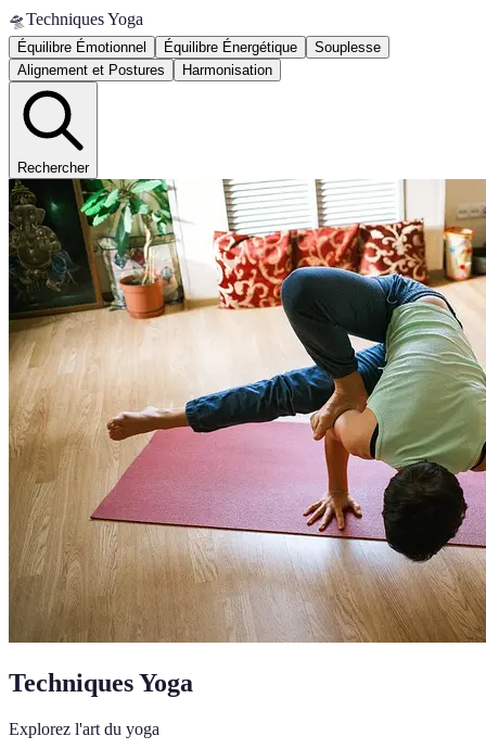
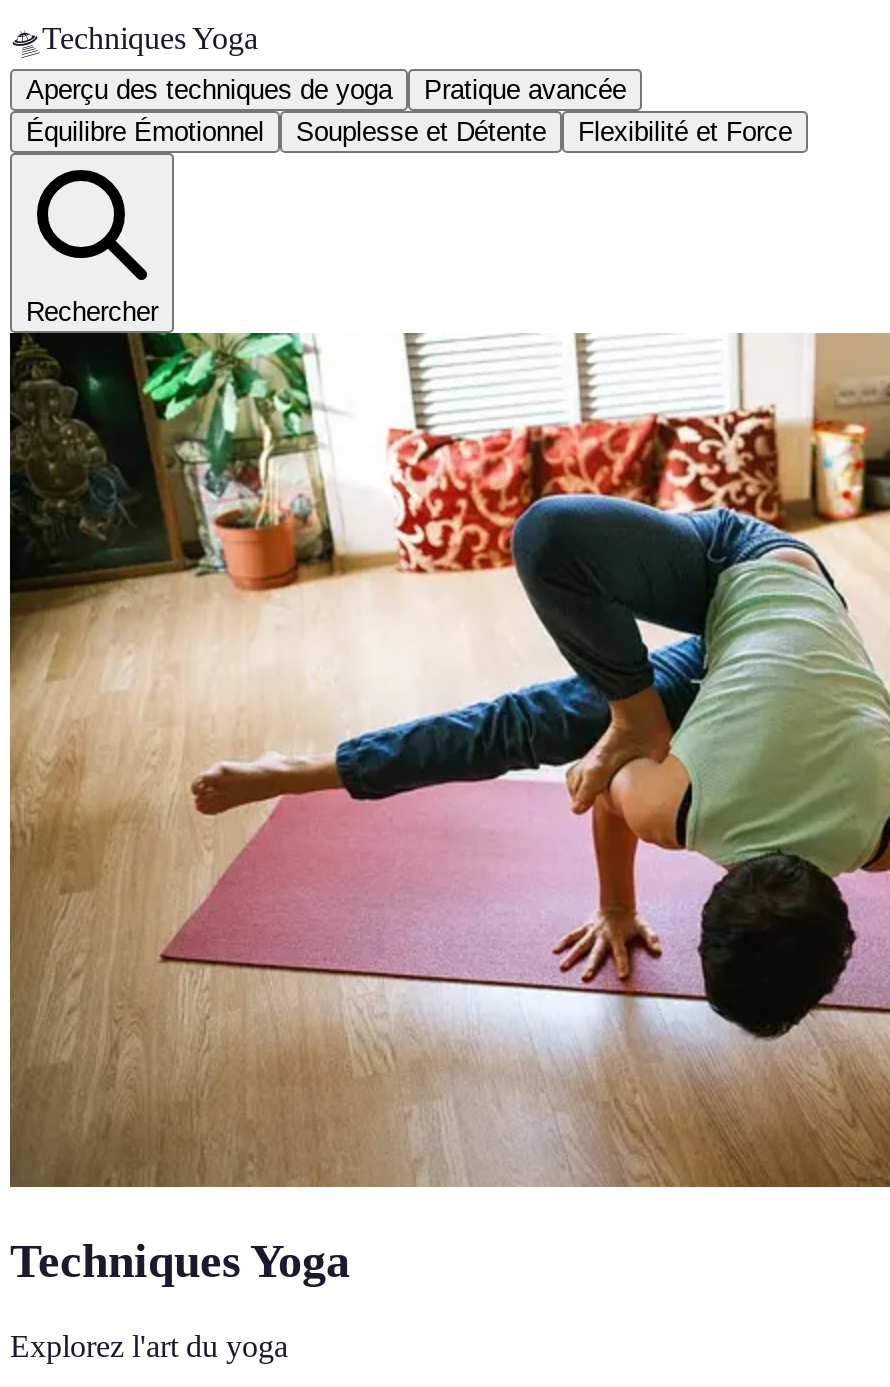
none -> [26,75,626,105] Aperçu des techniques de yoga | Pratique avancée
[17,39,381,78] Équilibre Énergétique | Souplesse | Alignement et Postures | Harmonisation -> [296,117,792,147] Souplesse et Détente | Flexibilité et Force
moved [17,39,146,55] -> [26,117,264,147]: Équilibre Émotionnel

